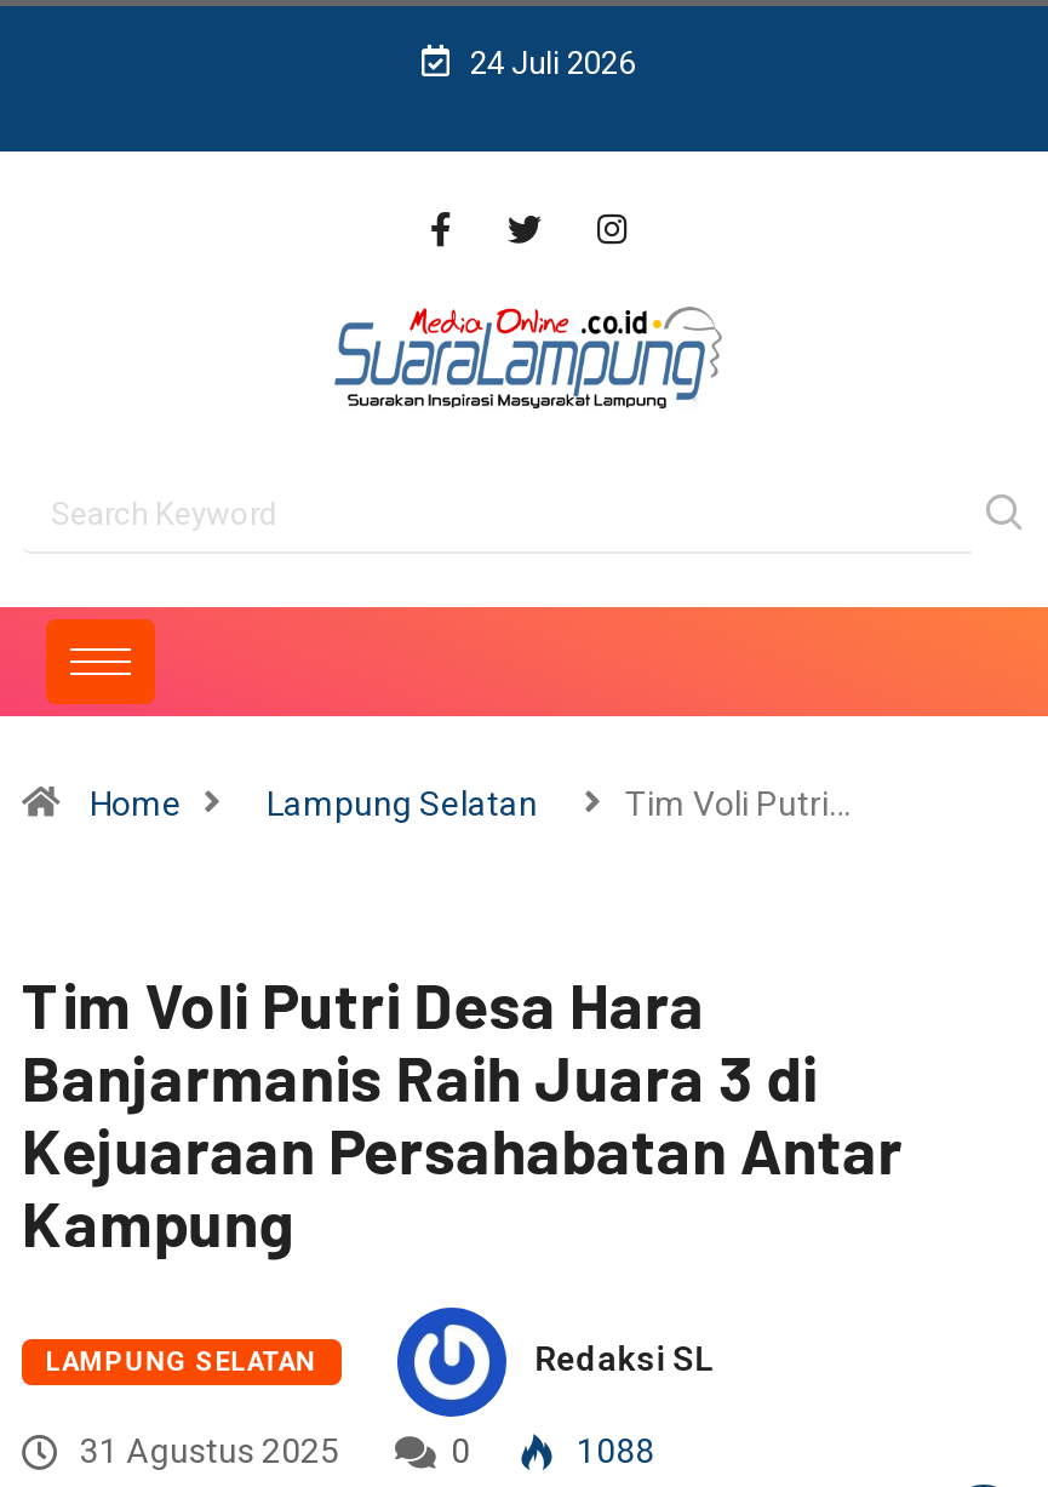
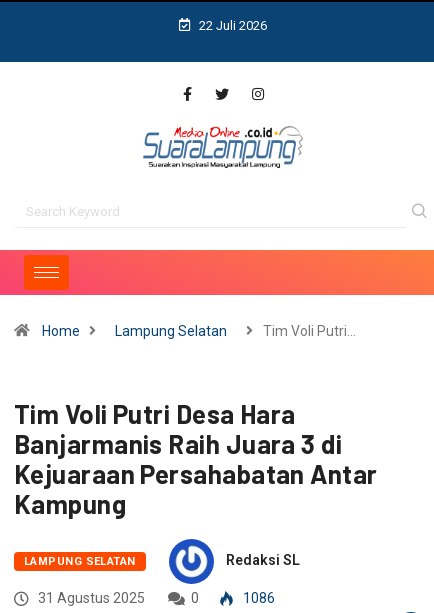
[463,45,635,81] 24 Juli 2026 -> [196,18,267,33] 22 Juli 2026
[569,1431,654,1469] 1088 -> [240,590,275,606] 1086

